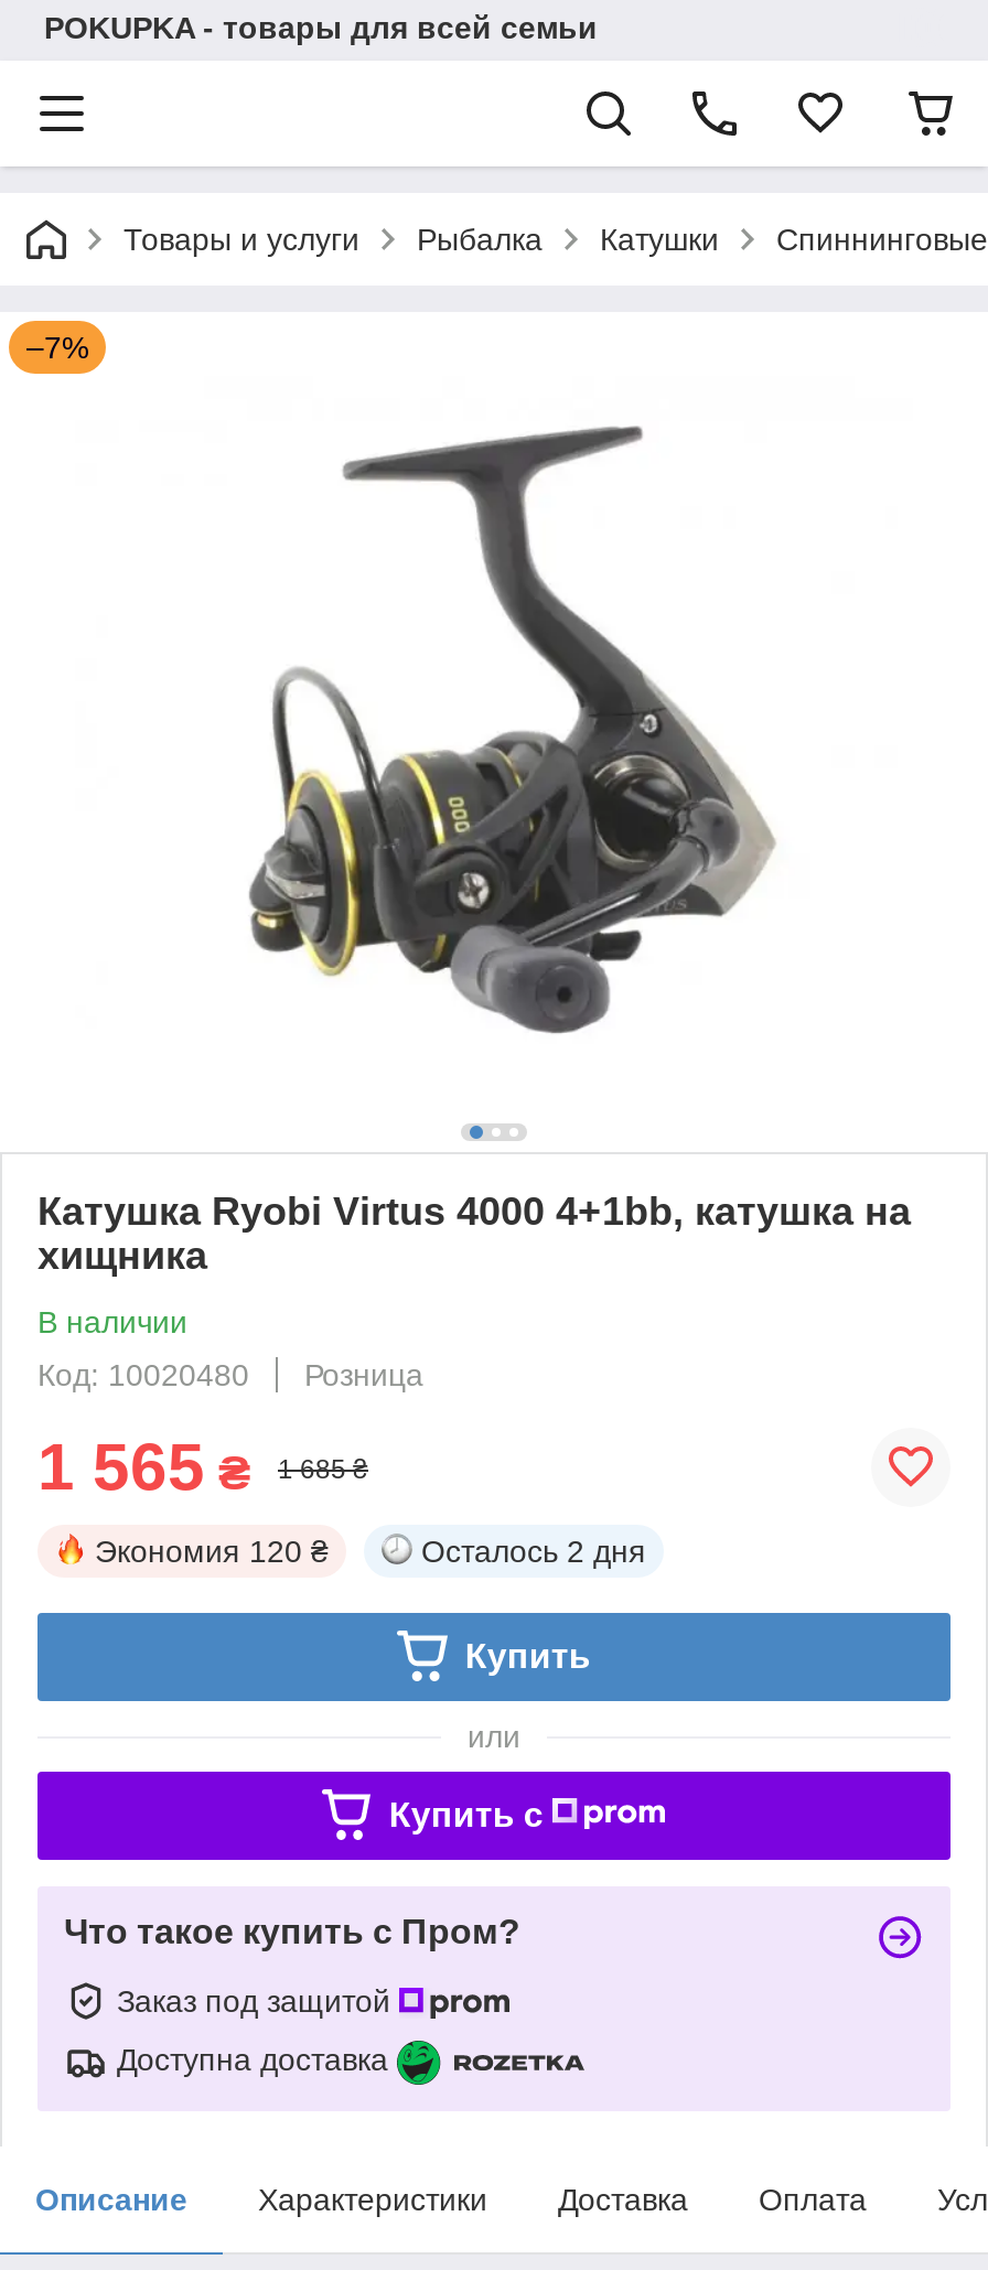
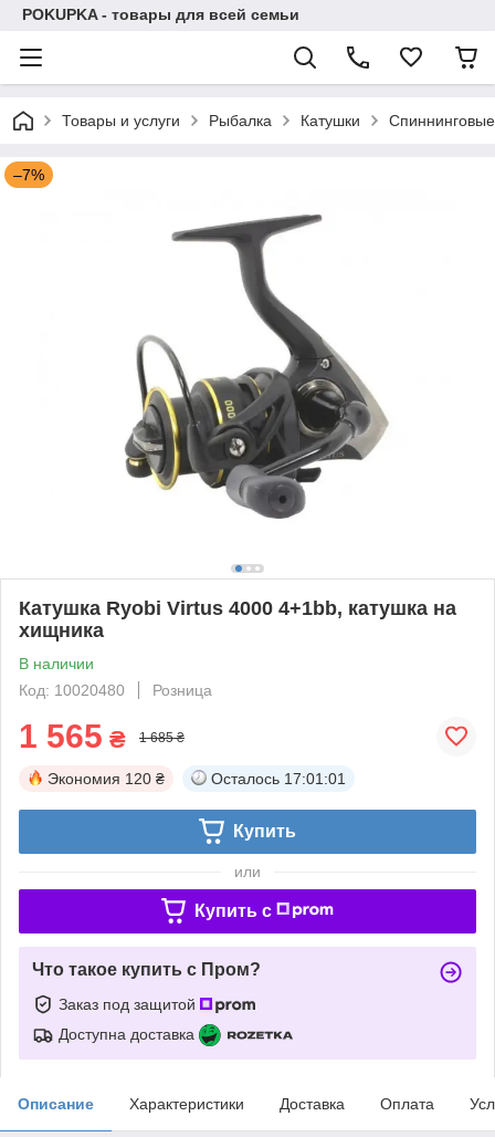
[421,1533,646,1568] Осталось 2 дня -> [211,770,346,787] Осталось 17:01:01

